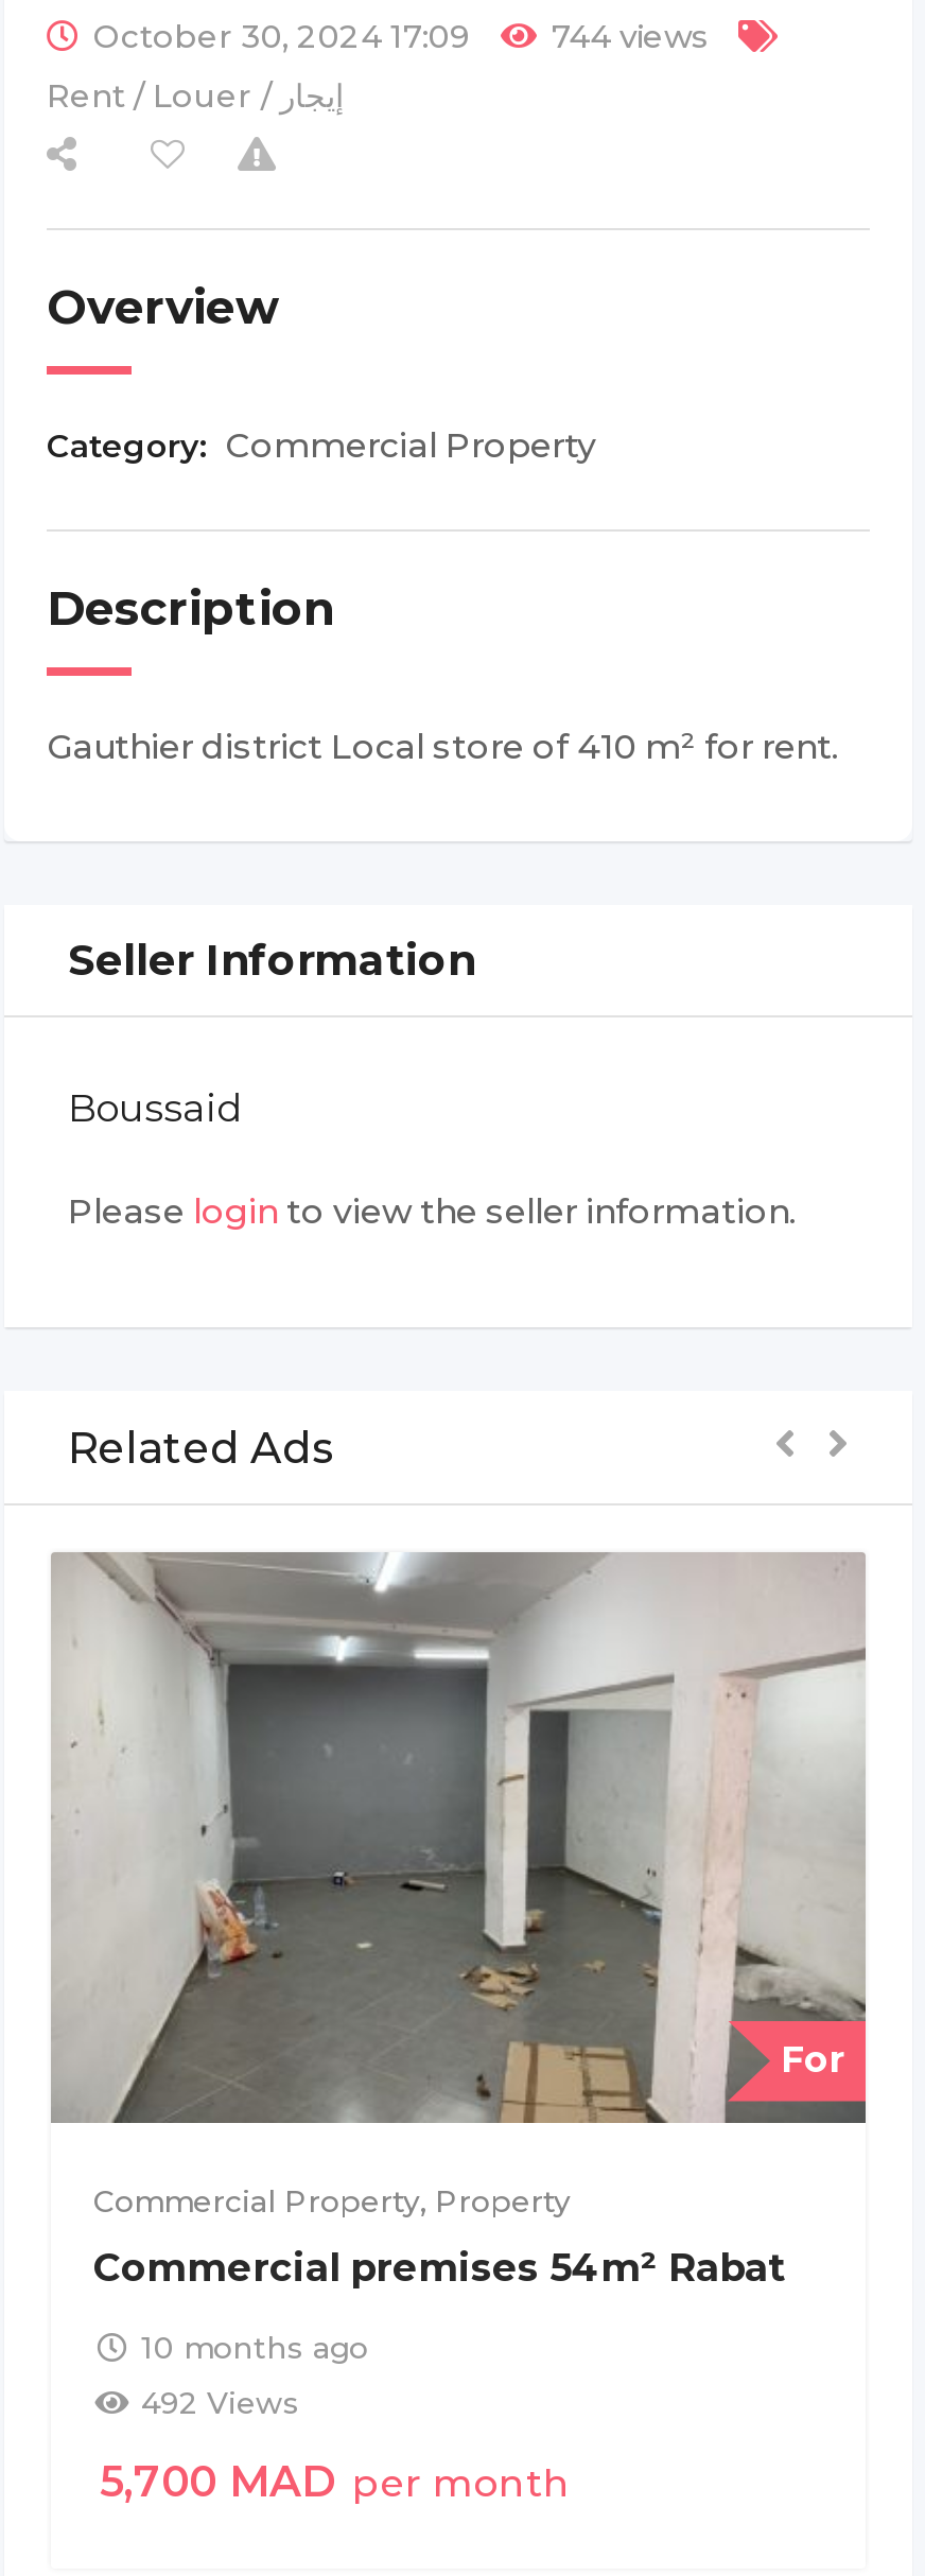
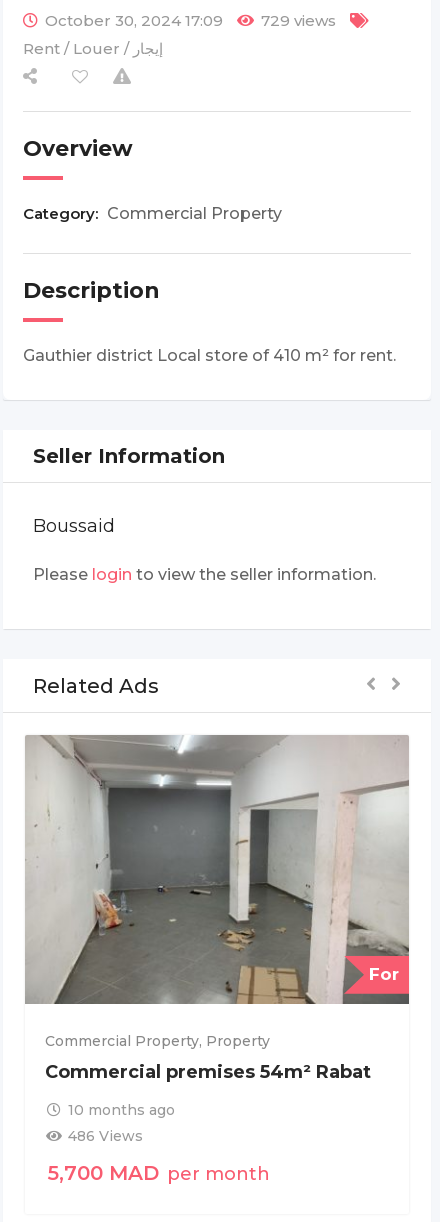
[93,16,709,56] October 30, 2024 17:09 744 views -> [45,11,336,30] October 30, 2024 17:09 729 views
[141,2384,300,2422] 492 Views -> [67,1127,142,1145] 486 Views

